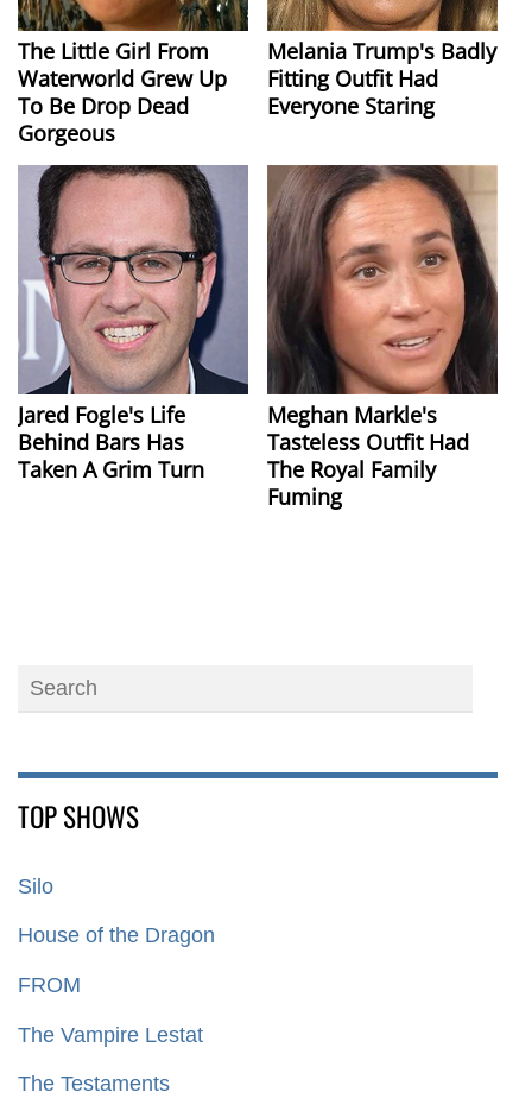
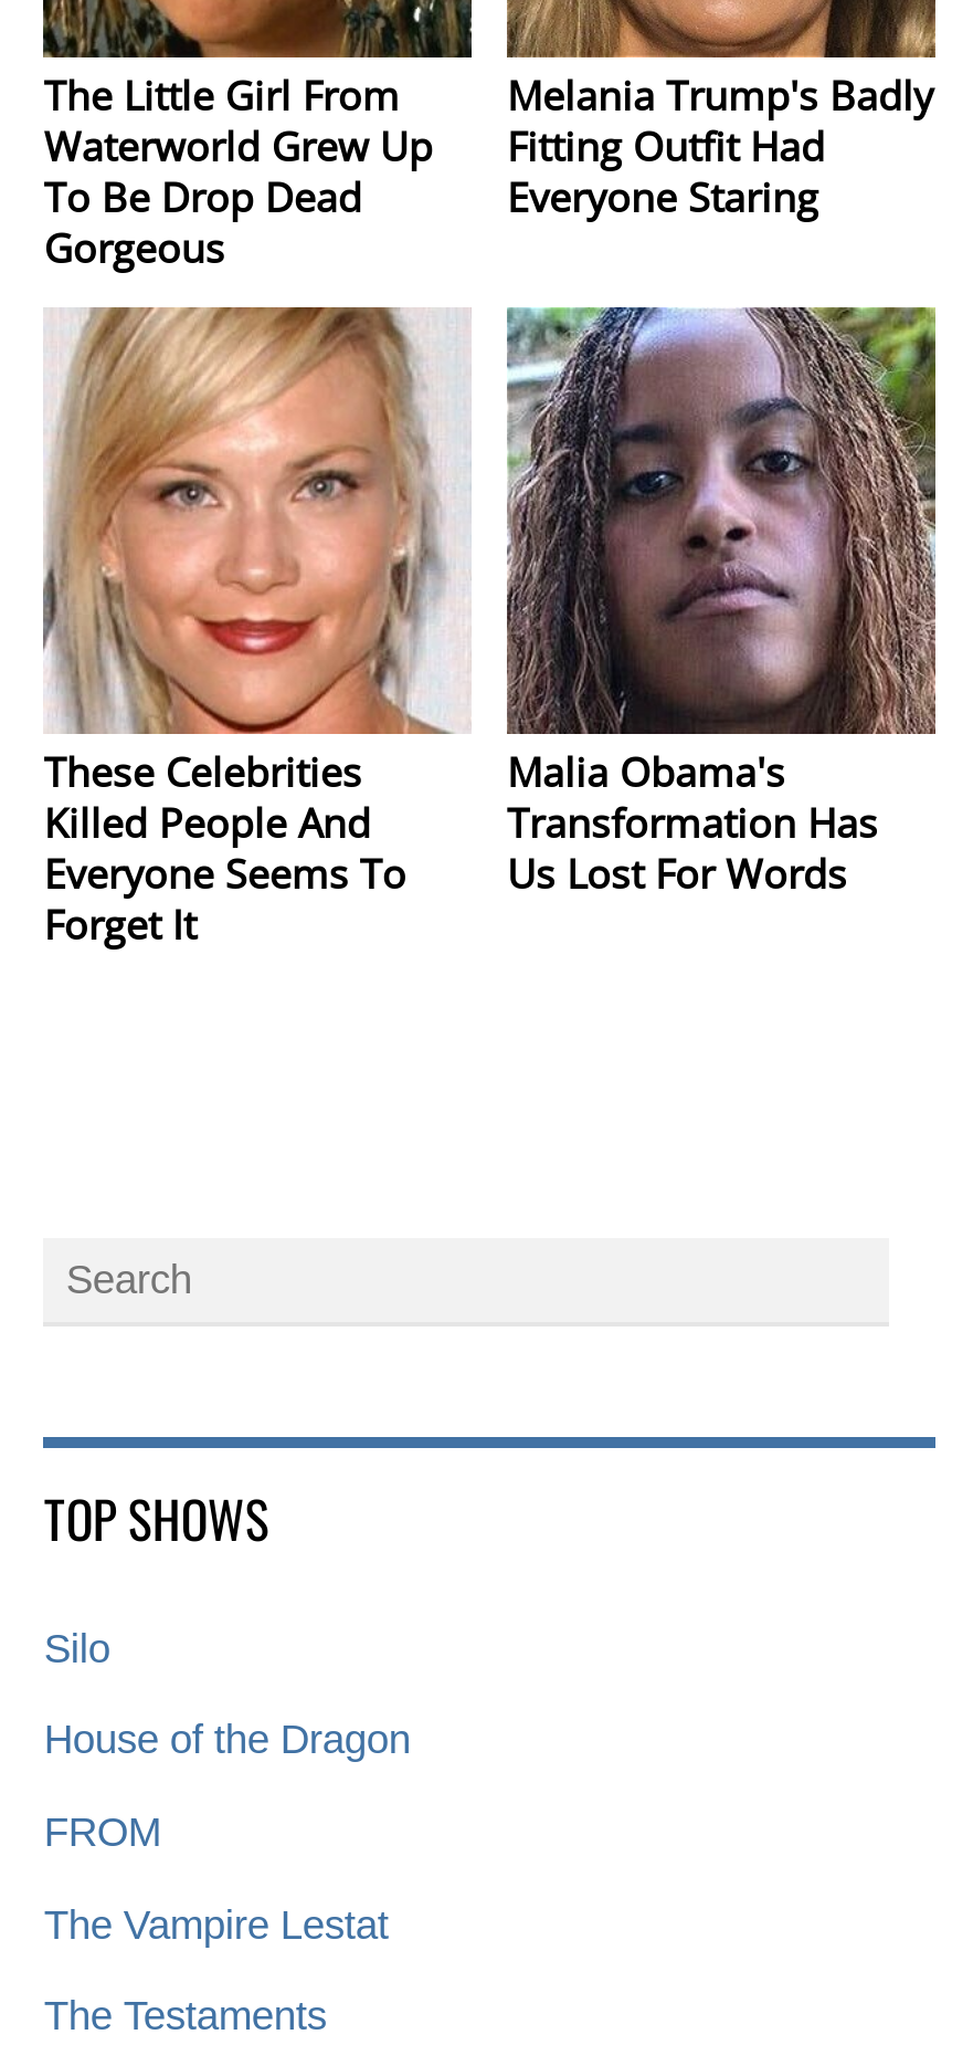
[18,164,249,484] [image] | Jared Fogle's Life | Behind Bars Has | Taken A Grim Turn -> [44,305,472,951] [image] | These Celebrities | Killed People And | Everyone Seems To | Forget It
[266,164,499,511] [image] | Meghan Markle's | Tasteless Outfit Had | The Royal Family | Fuming -> [505,305,938,900] [image] | Malia Obama's | Transformation Has | Us Lost For Words

